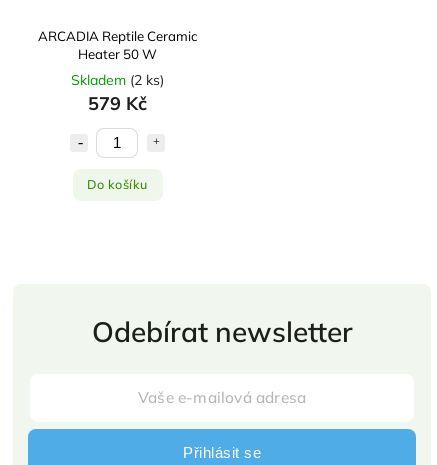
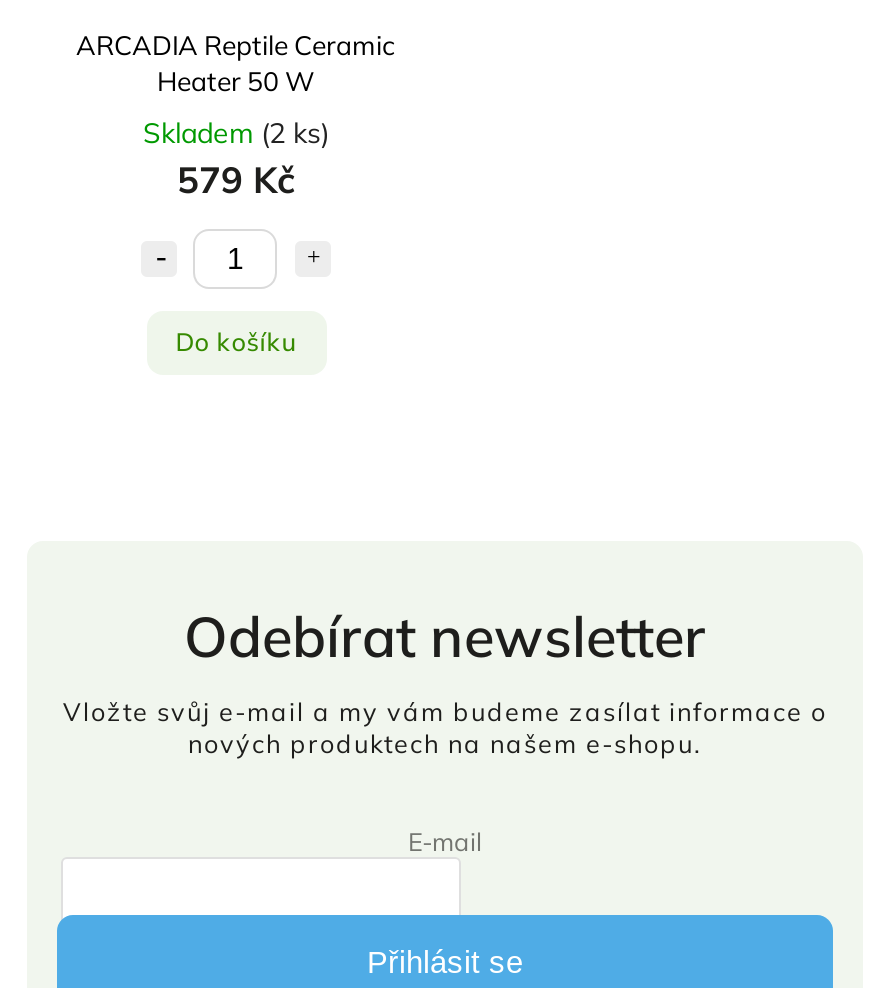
none -> [63,696,827,858] Vložte svůj e-mail a my vám budeme zasílat informace o | nových produktech na našem e-shopu. | E-mail

